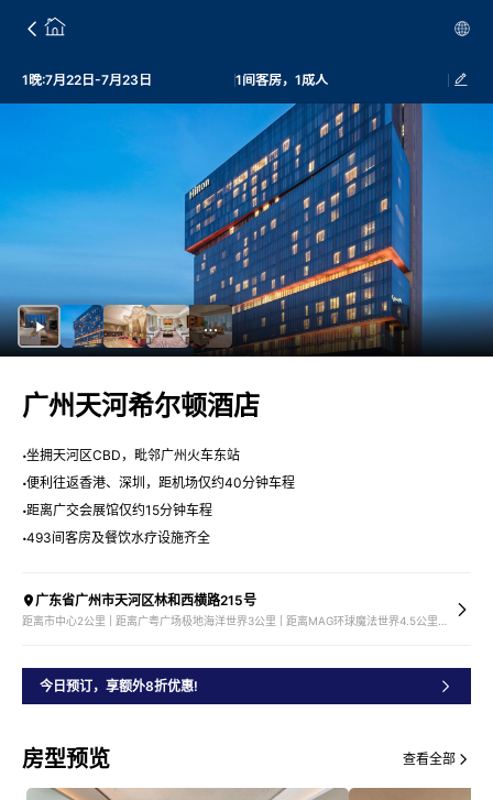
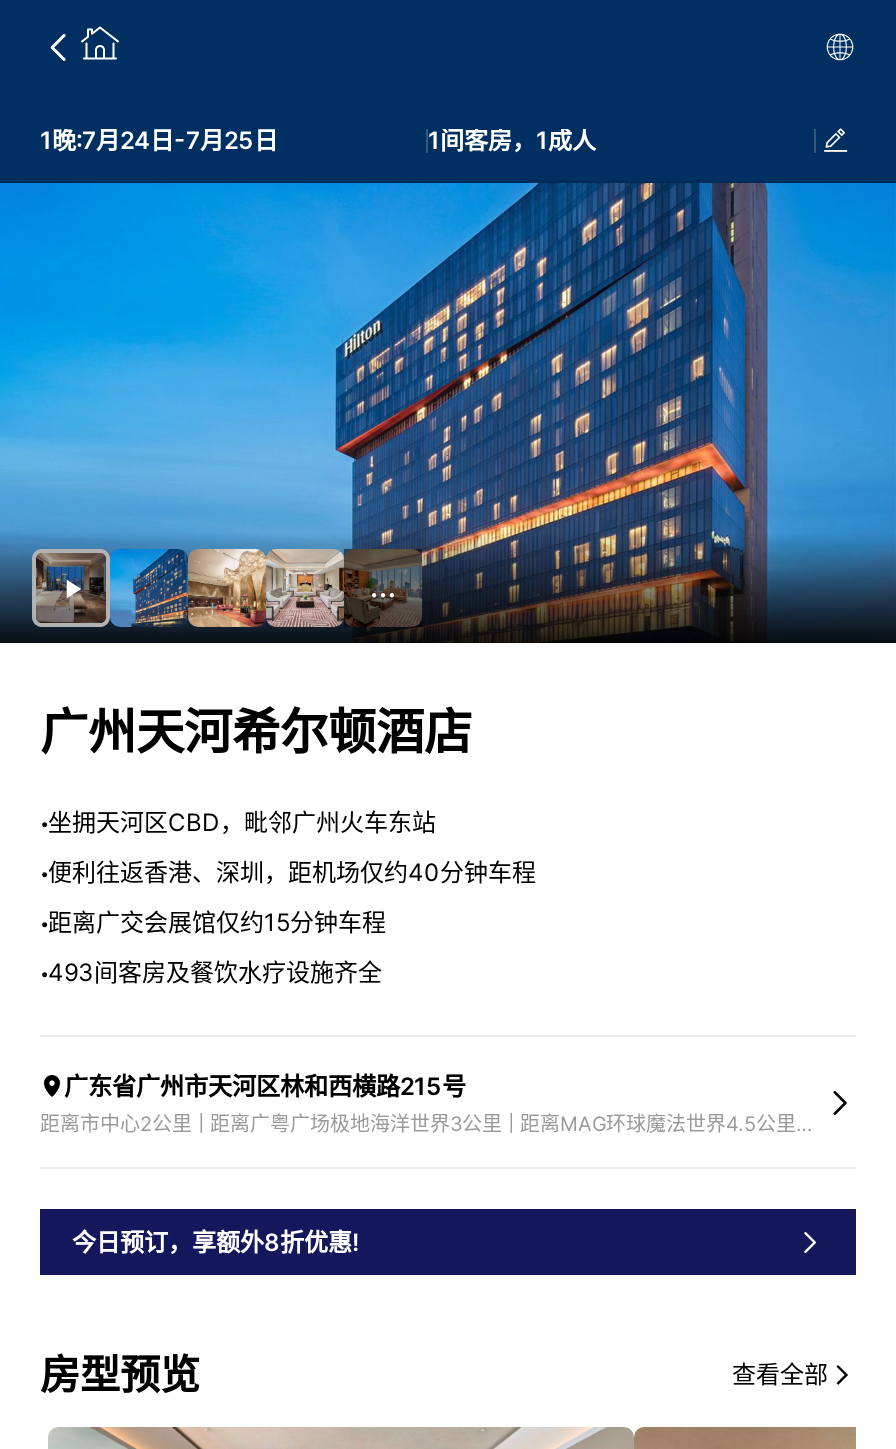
[22,71,152,87] 1晚:7月22日-7月23日 -> [40,124,278,154] 1晚:7月24日-7月25日

